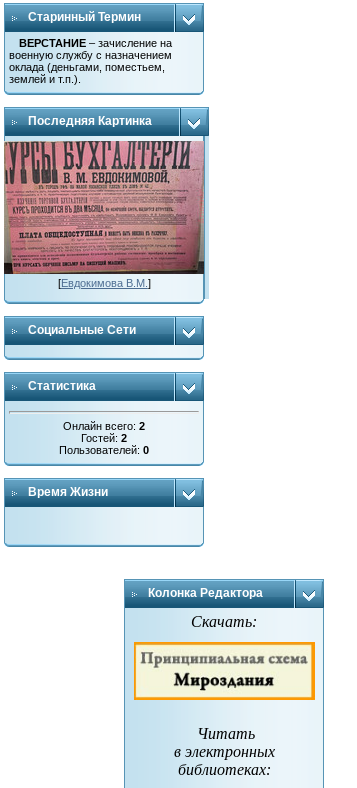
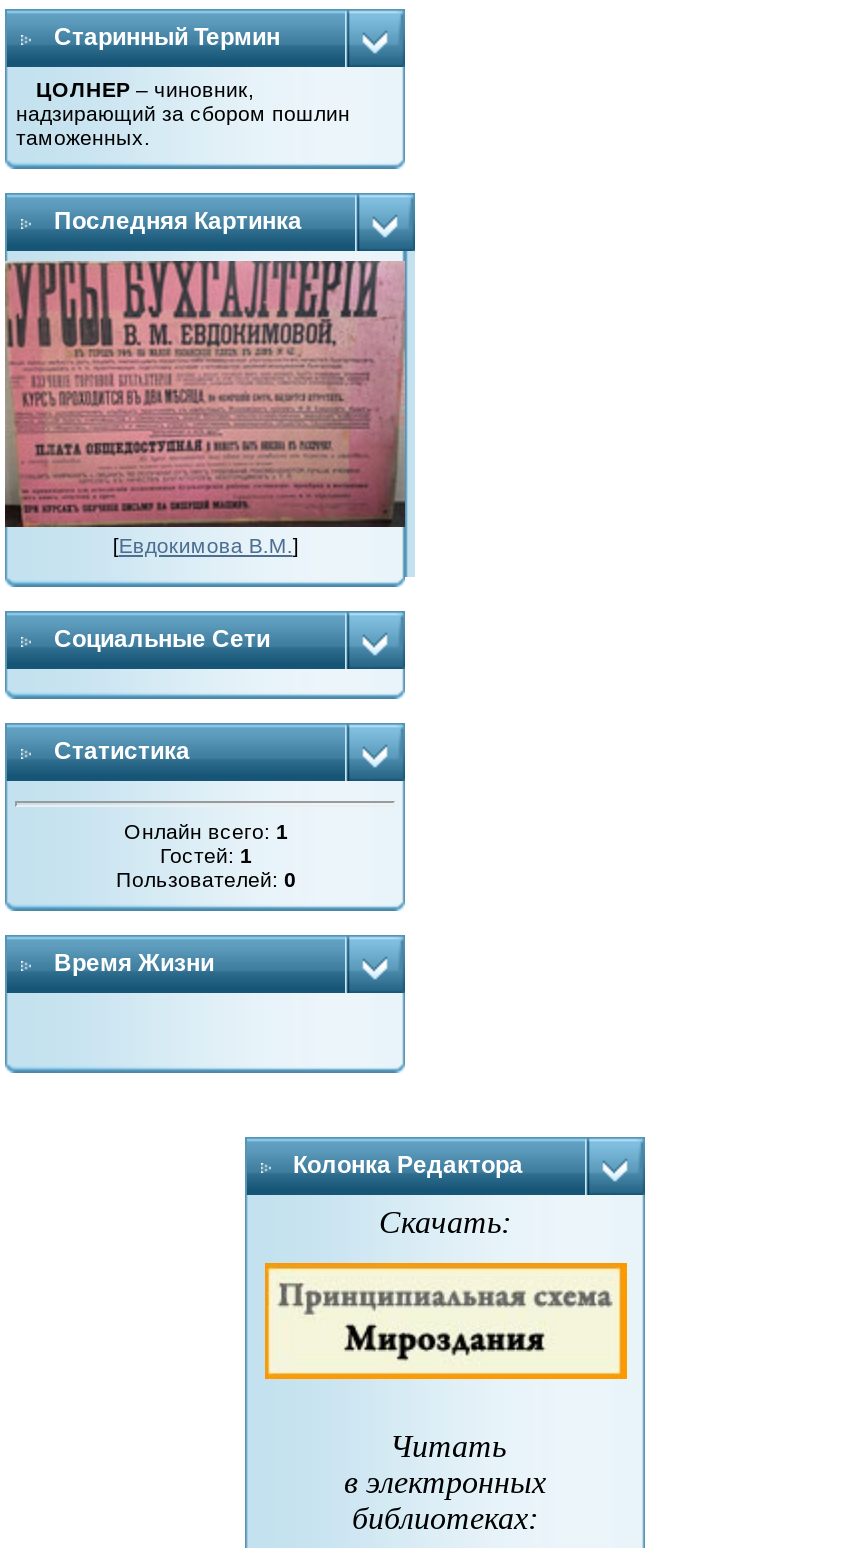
[9,37,172,85] ВЕРСТАНИЕ – зачисление на | военную службу с назначением | оклада (деньгами, поместьем, | землей и т.п.). -> [16,77,350,149] ЦОЛНЕР – чиновник, | надзирающий за сбором пошлин | таможенных.
[63,420,145,432] Онлайн всего: 2 -> [124,818,288,842] Онлайн всего: 1
[81,432,127,444] Гостей: 2 -> [160,842,252,866] Гостей: 1

